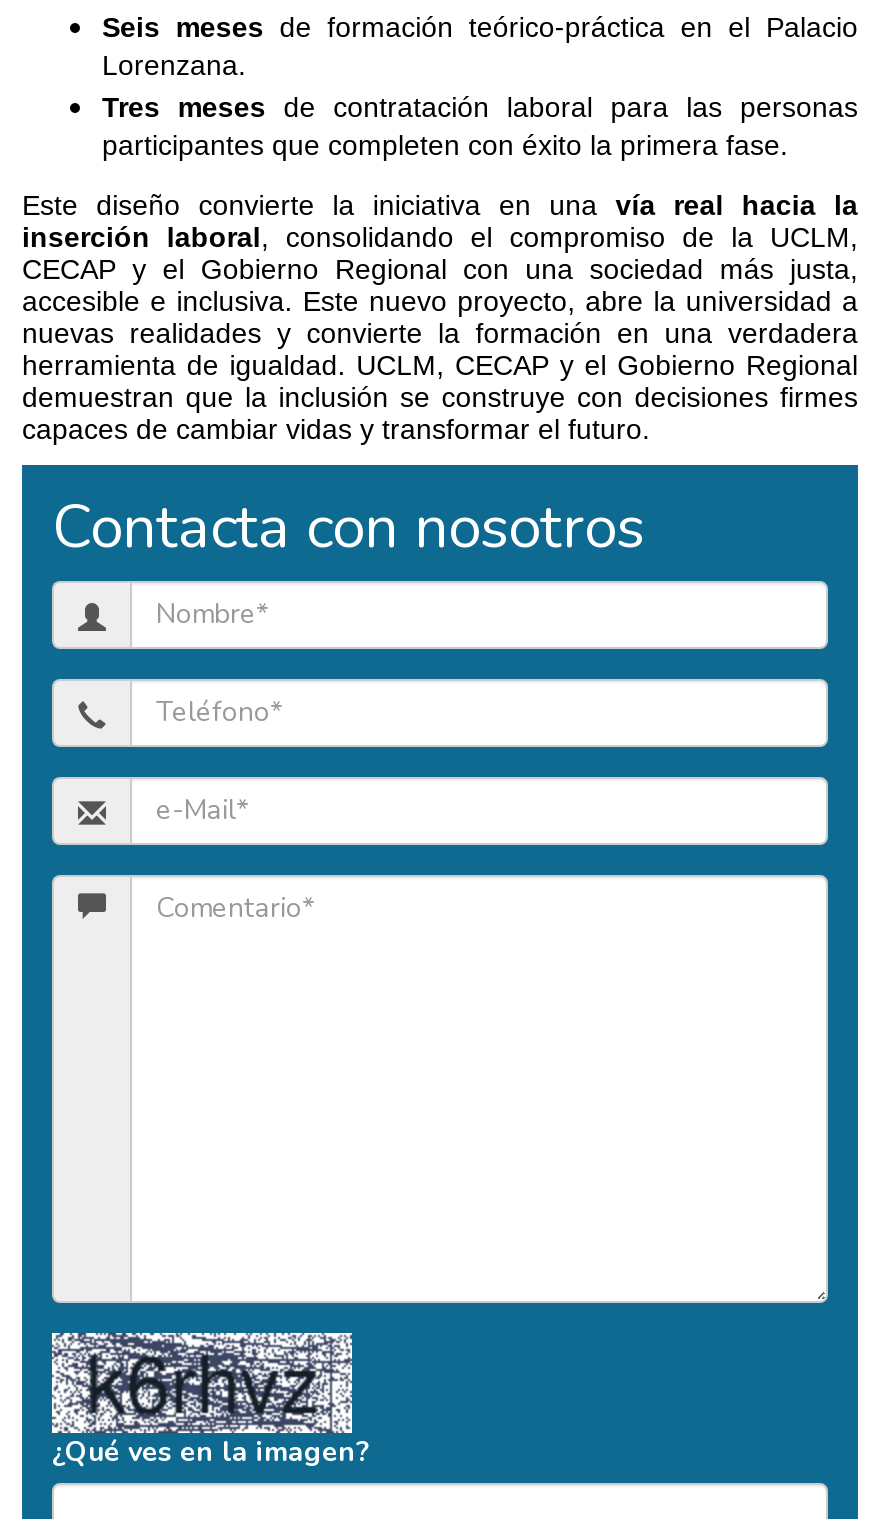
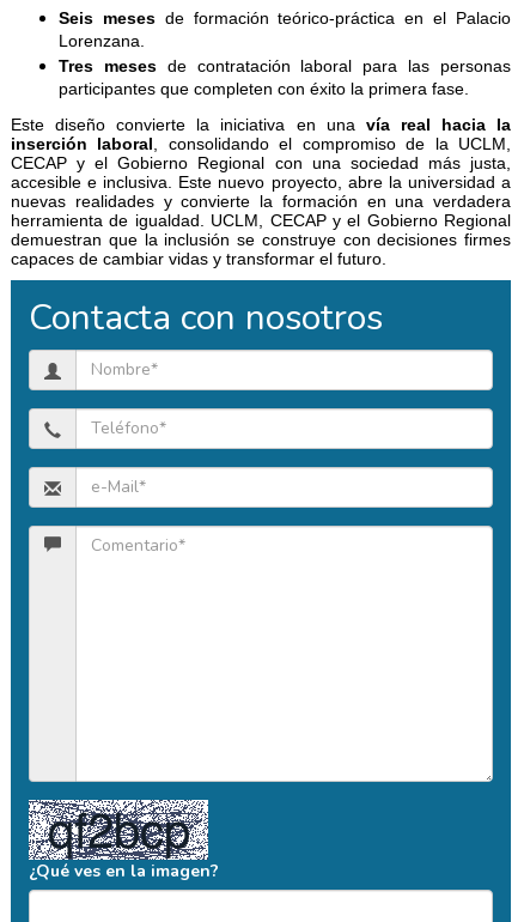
[54,1333,352,1427] [image] -> [29,799,208,856] [image]

